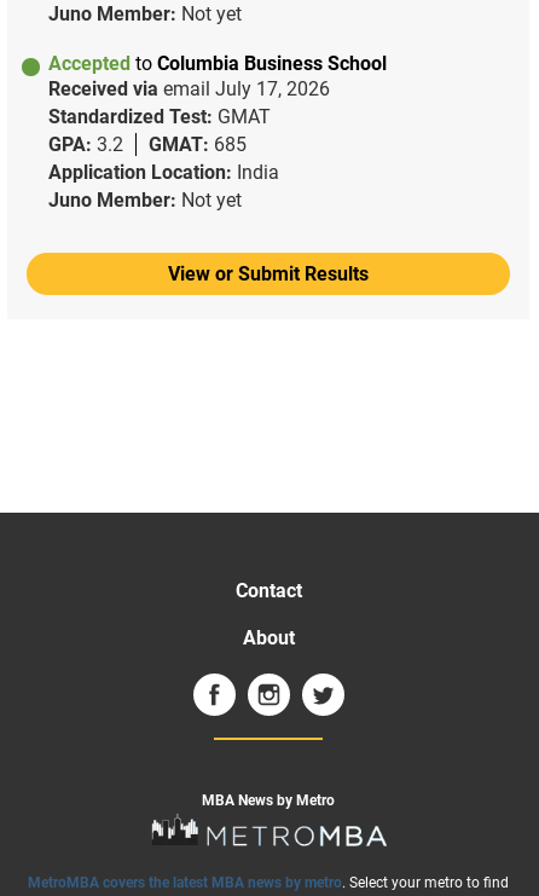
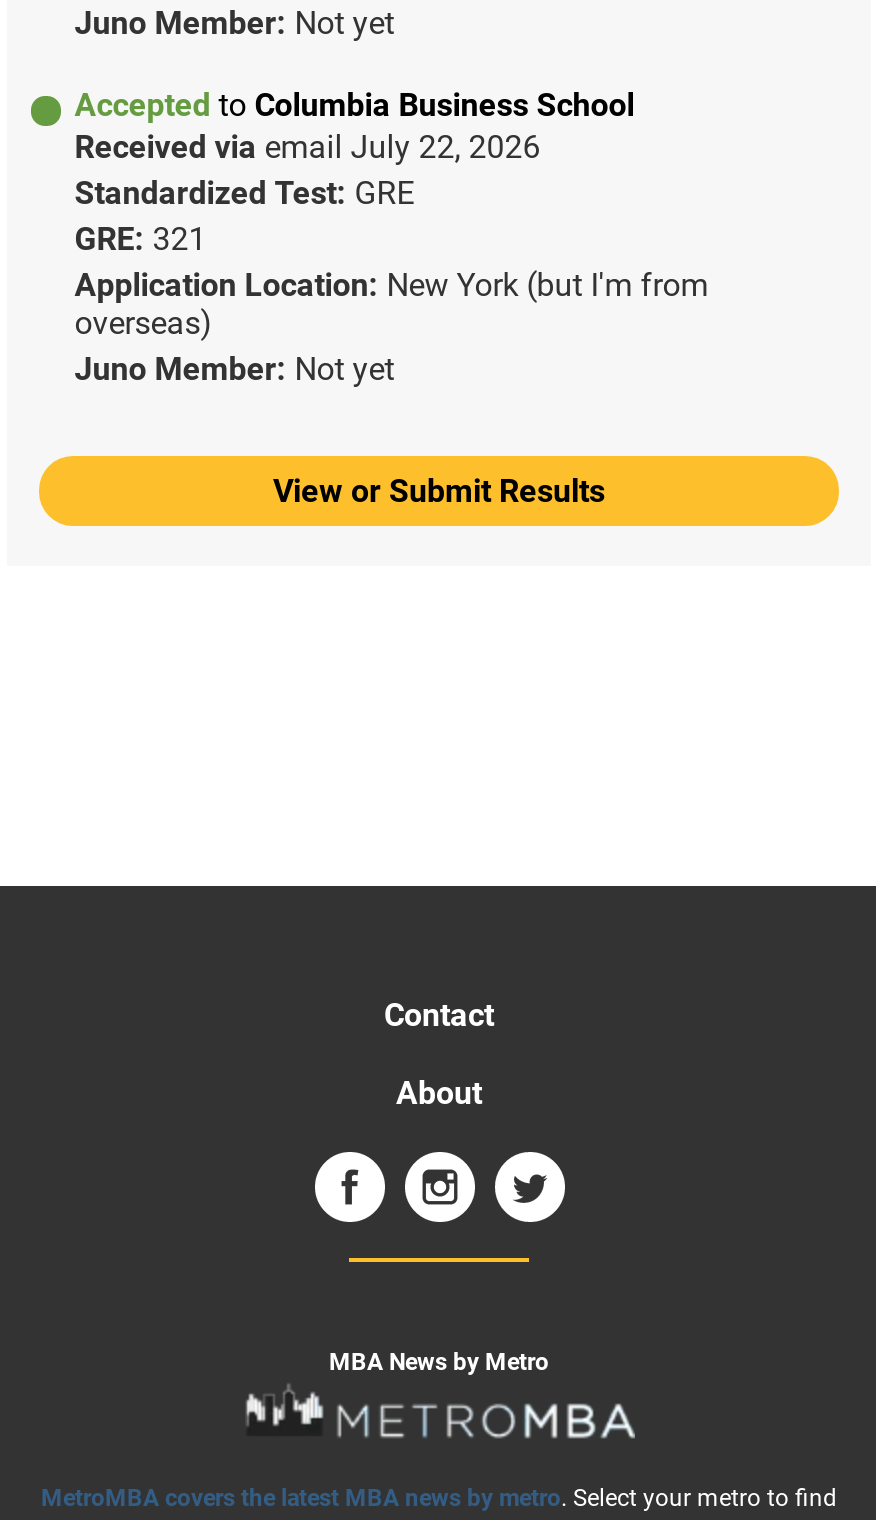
[48,78,330,184] Received via email July 17, 2026 | Standardized Test: GMAT | GPA: 3.2 | GMAT: 685 | Application Location: India -> [75,128,709,342] Received via email July 22, 2026 | Standardized Test: GRE | GRE: 321 | Application Location: New York (but I'm from | overseas)

